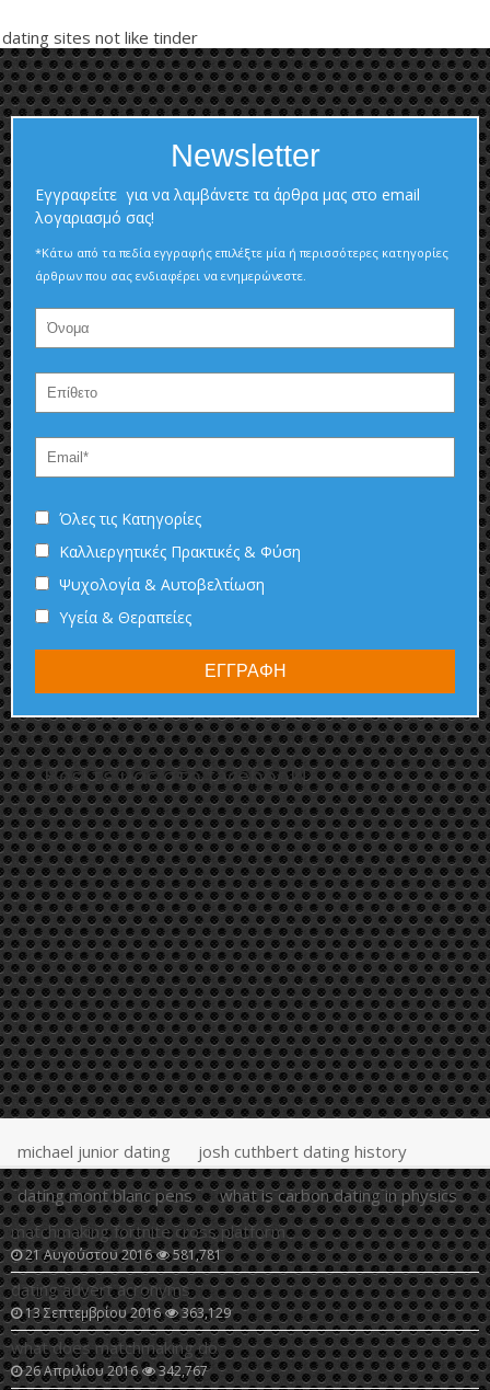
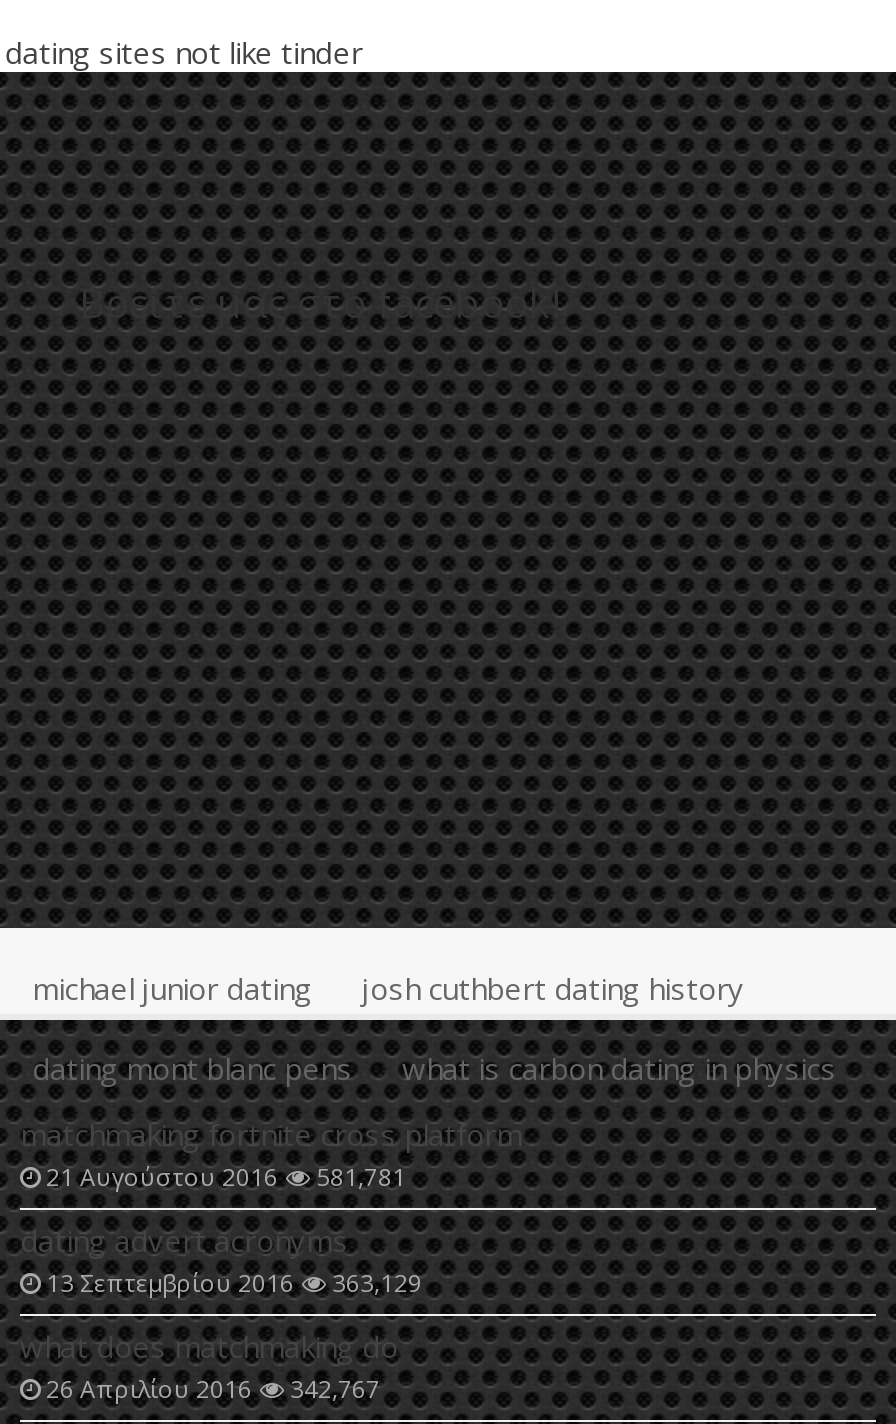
[3,115,487,719] [image] | Newsletter | Εγγραφείτε για να λαμβάνετε τα άρθρα μας στο email | λογαριασμό σας! | *Κάτω από τα πεδία εγγραφής επιλέξτε μία ή περισσότερες κατηγορίες | άρθρων που σας ενδιαφέρει να ενημερώνεστε. -> none
[55,508,301,680] Όλες τις Κατηγορίες | Καλλιεργητικές Πρακτικές & Φύση | Ψυχολογία & Αυτοβελτίωση | Υγεία & Θεραπείες | ΕΓΓΡΑΦΗ -> none

